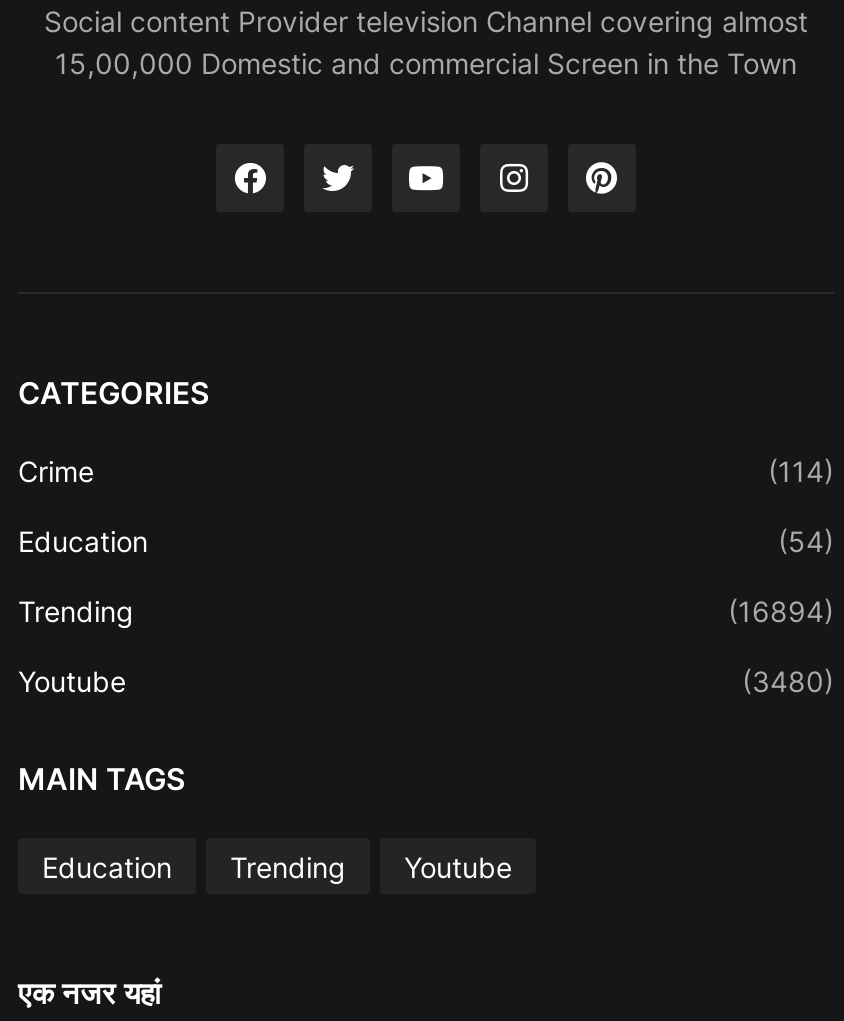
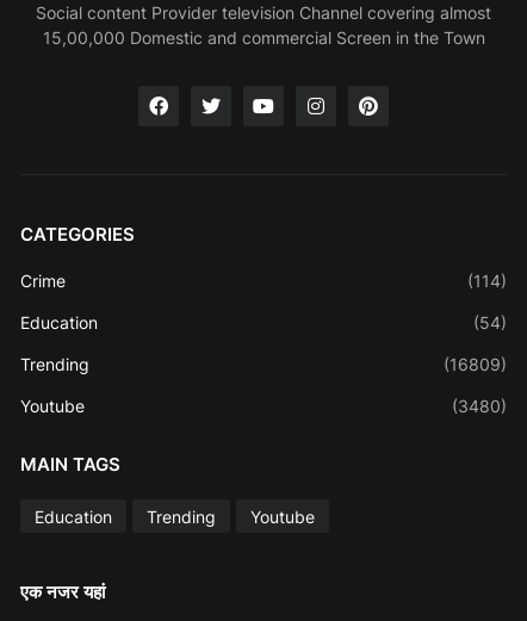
[728,594,834,628] (16894) -> [444,354,507,375] (16809)

